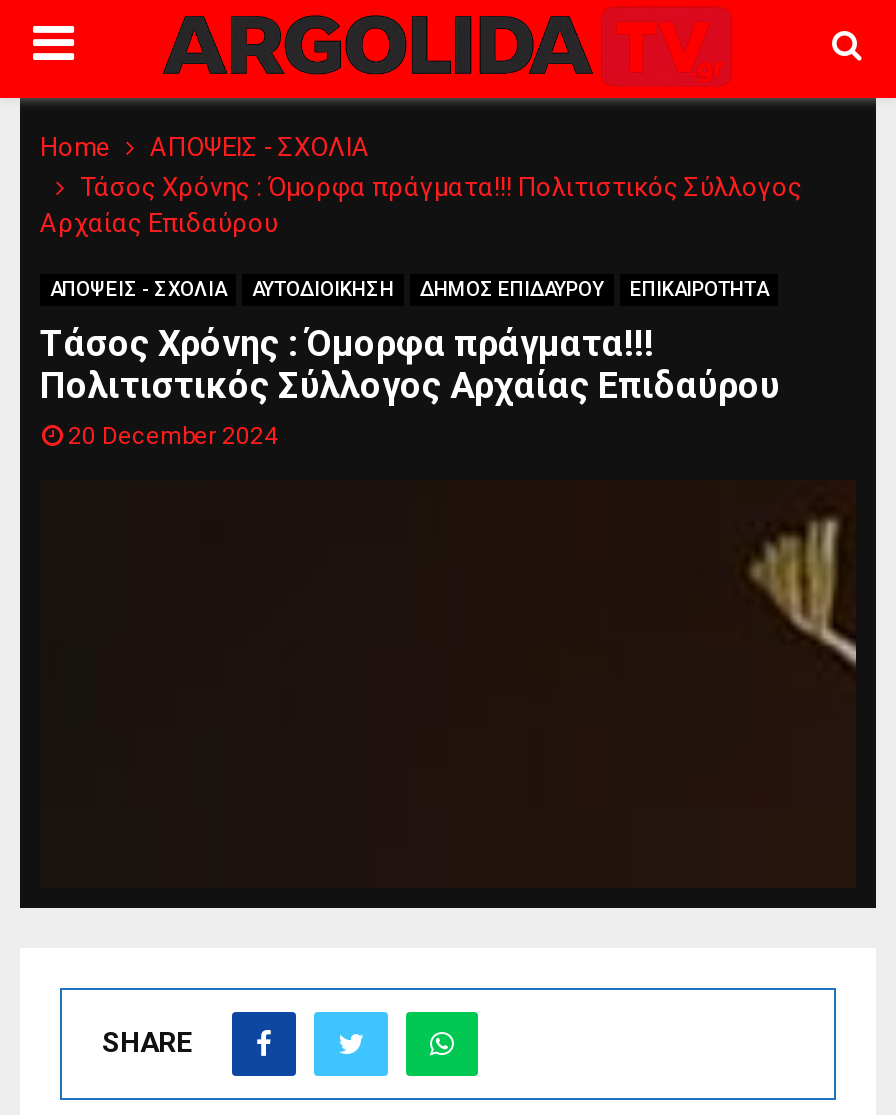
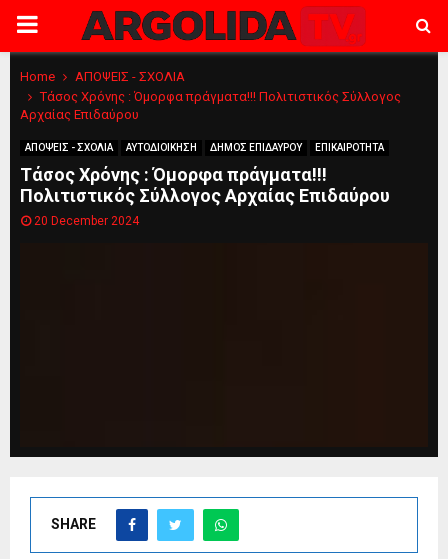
[750,518,858,664] [image] -> none

